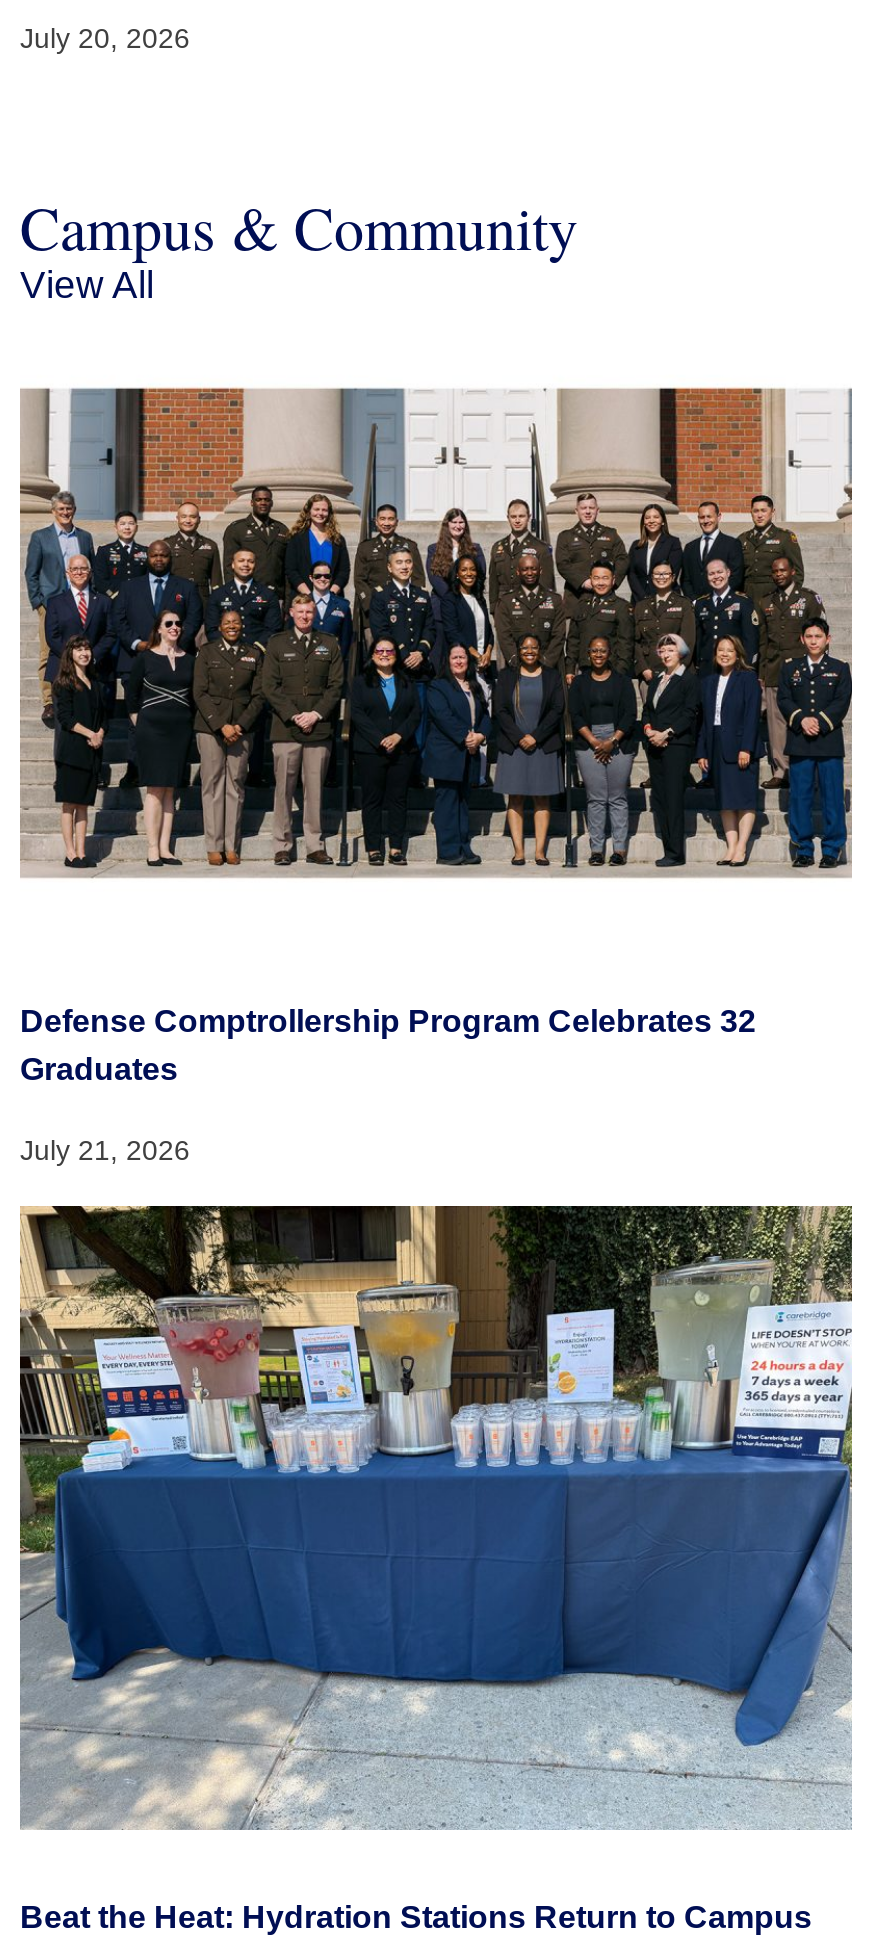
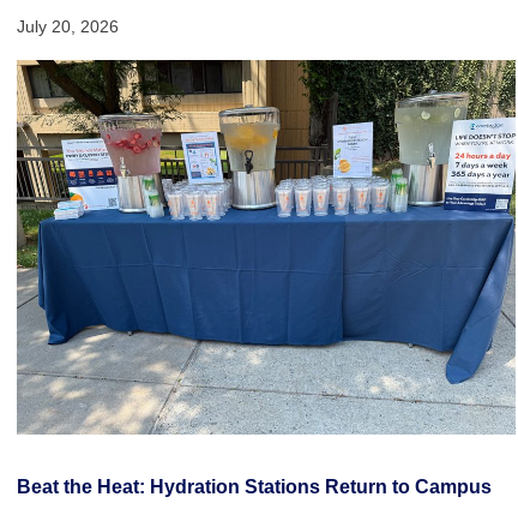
[20,186,578,306] Campus & Community | View All -> none
[18,386,854,880] [image] -> none
[20,1004,756,1166] Defense Comptrollership Program Celebrates 32 | Graduates | July 21, 2026 -> none

